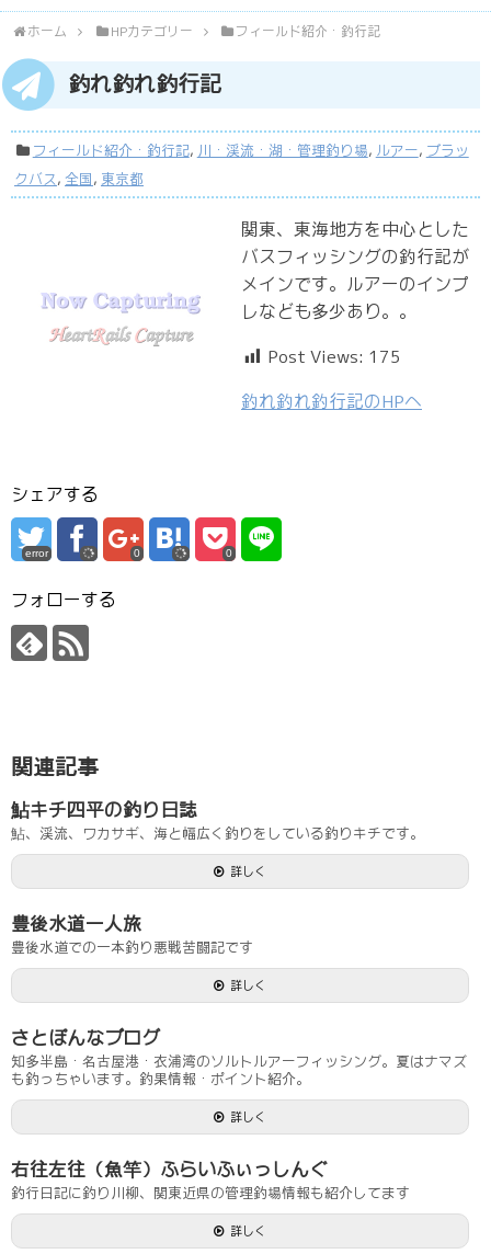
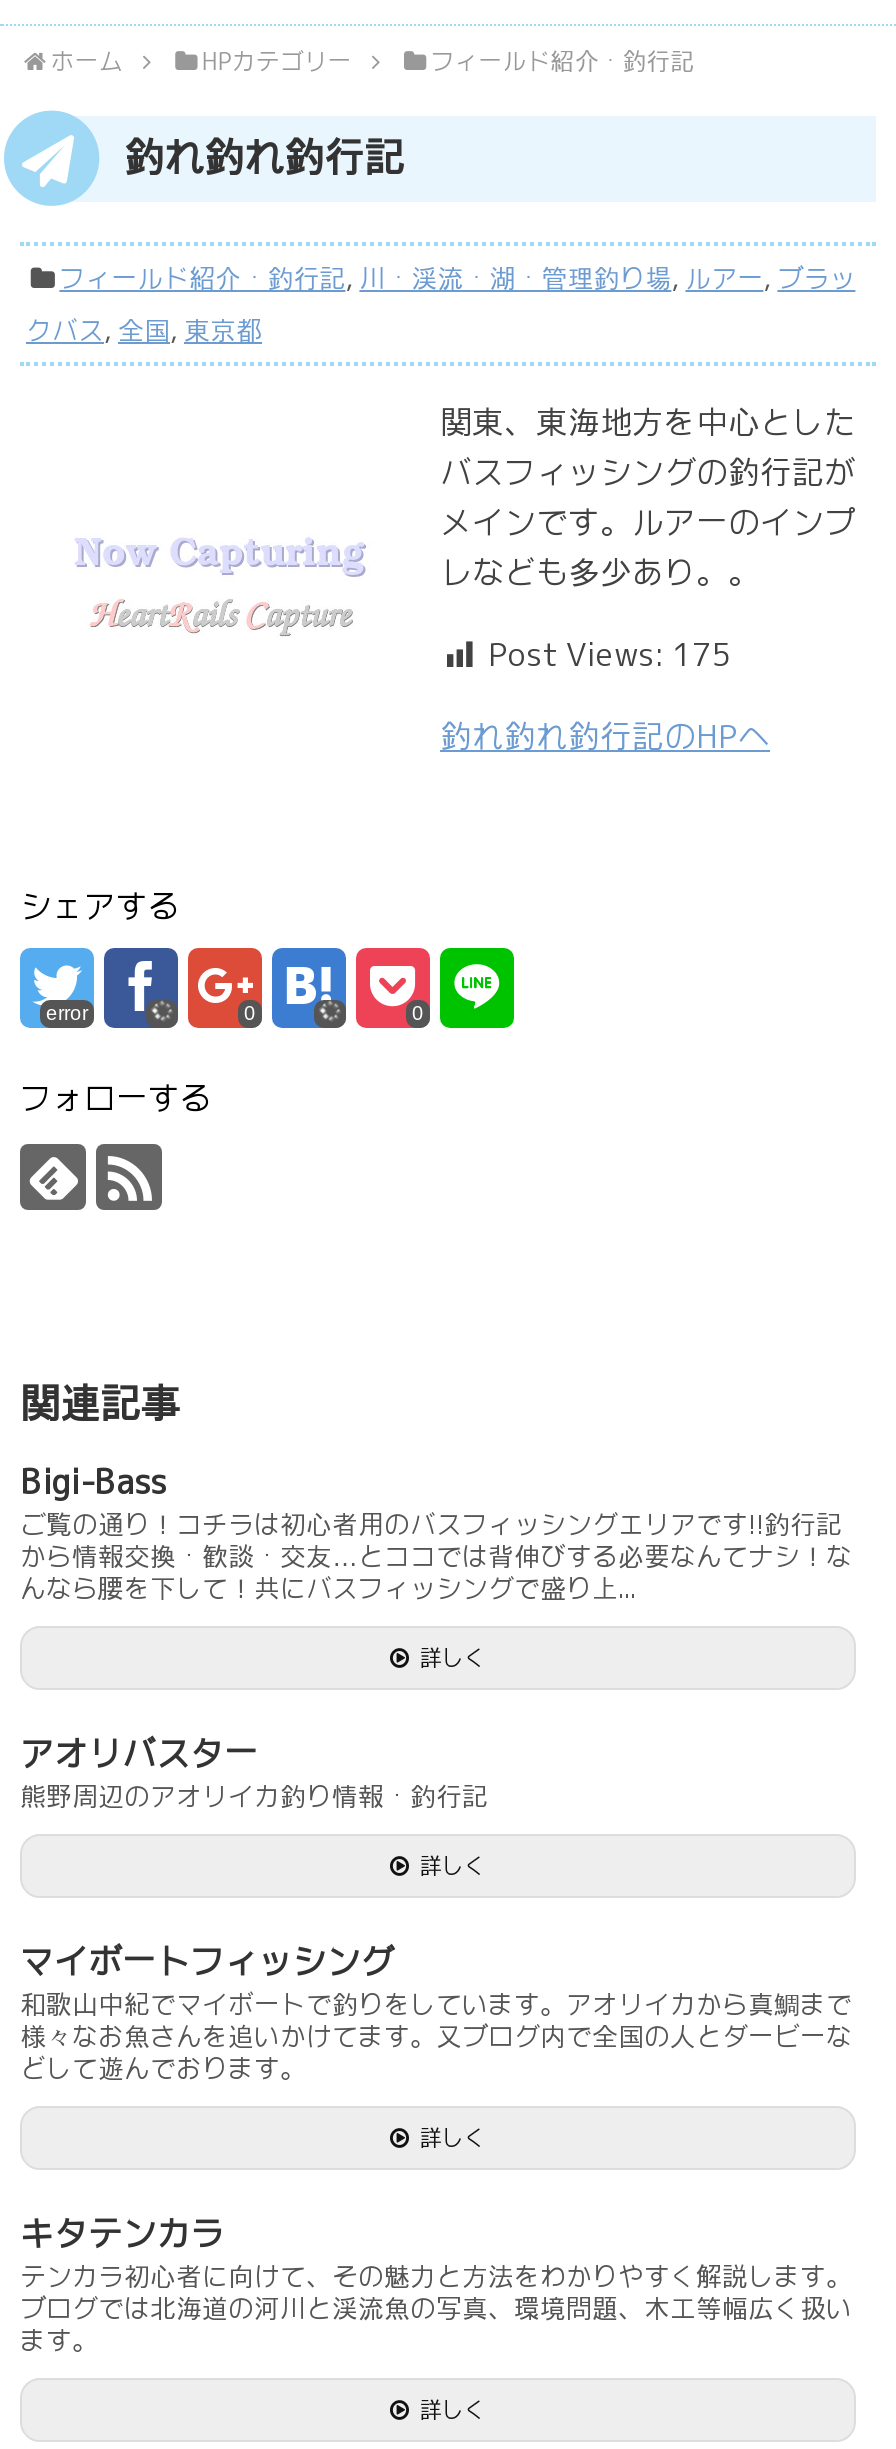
[11,799,424,842] 鮎キチ四平の釣り日誌 | 鮎、渓流、ワカサギ、海と幅広く釣りをしている釣りキチです。 -> [20,1462,852,1604] Bigi-Bass | ご覧の通り！コチラは初心者用のバスフィッシングエリアです!!釣行記 | から情報交換・歓談・交友…とココでは背伸びする必要なんてナシ！な | んなら腰を下して！共にバスフィッシングで盛り上...
[11,913,253,956] 豊後水道一人旅 | 豊後水道での一本釣り悪戦苦闘記です -> [20,1734,488,1812] アオリバスター | 熊野周辺のアオリイカ釣り情報・釣行記
[11,1027,467,1087] さとぽんなブログ | 知多半島・名古屋港・衣浦湾のソルトルアーフィッシング。夏はナマズ | も釣っちゃいます。釣果情報・ポイント紹介。 -> [20,1942,852,2084] マイボートフィッシング | 和歌山中紀でマイボートで釣りをしています。アオリイカから真鯛まで | 様々なお魚さんを追いかけてます。又ブログ内で全国の人とダービーな | どして遊んでおります。
[11,1159,410,1201] 右往左往（魚竿）ふらいふぃっしんぐ | 釣行日記に釣り川柳、関東近県の管理釣場情報も紹介してます -> [20,2214,852,2356] キタテンカラ | テンカラ初心者に向けて、その魅力と方法をわかりやすく解説します。 | ブログでは北海道の河川と渓流魚の写真、環境問題、木工等幅広く扱い | ます。

